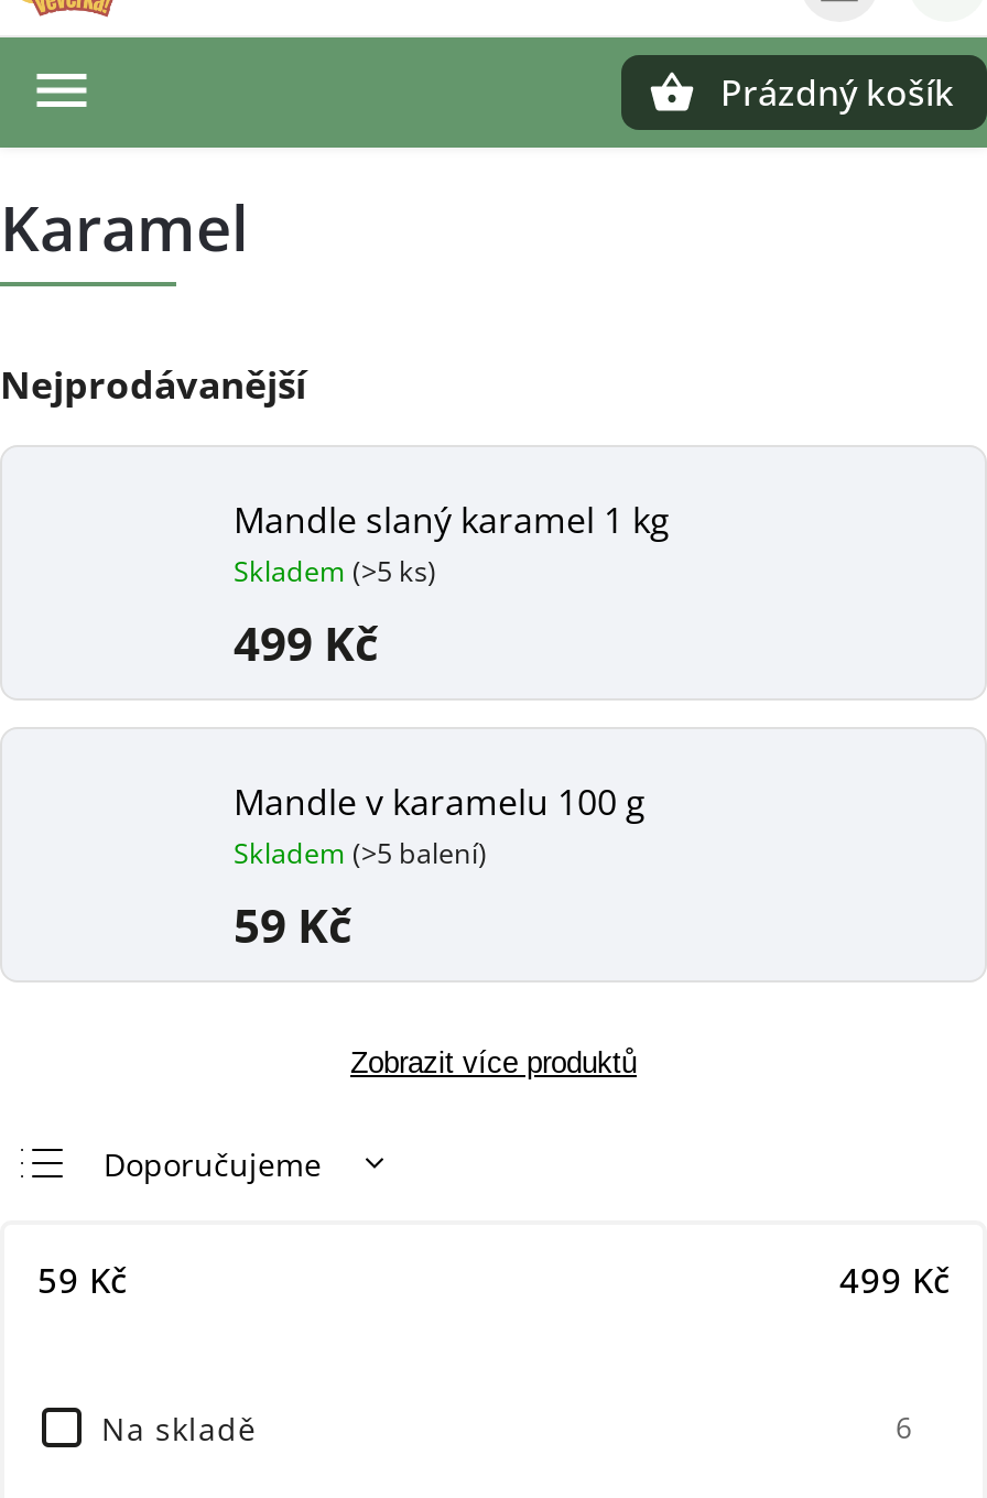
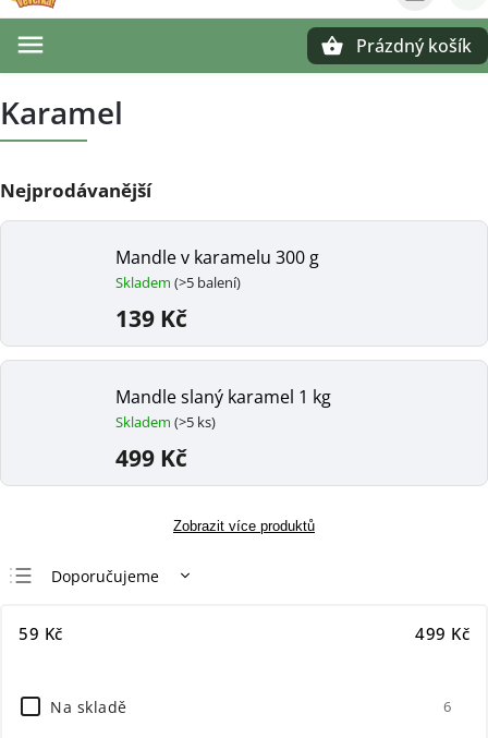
none -> [115,245,319,334] Mandle v karamelu 300 g | 139 Kč
moved [234,496,670,674] -> [115,385,331,473]: Mandle slaný karamel 1 kg | Skladem (>5 ks) | 499 Kč
[234,778,646,956] Mandle v karamelu 100 g | 59 Kč -> none
moved [234,835,487,872] -> [115,274,241,292]: Skladem (>5 balení)

